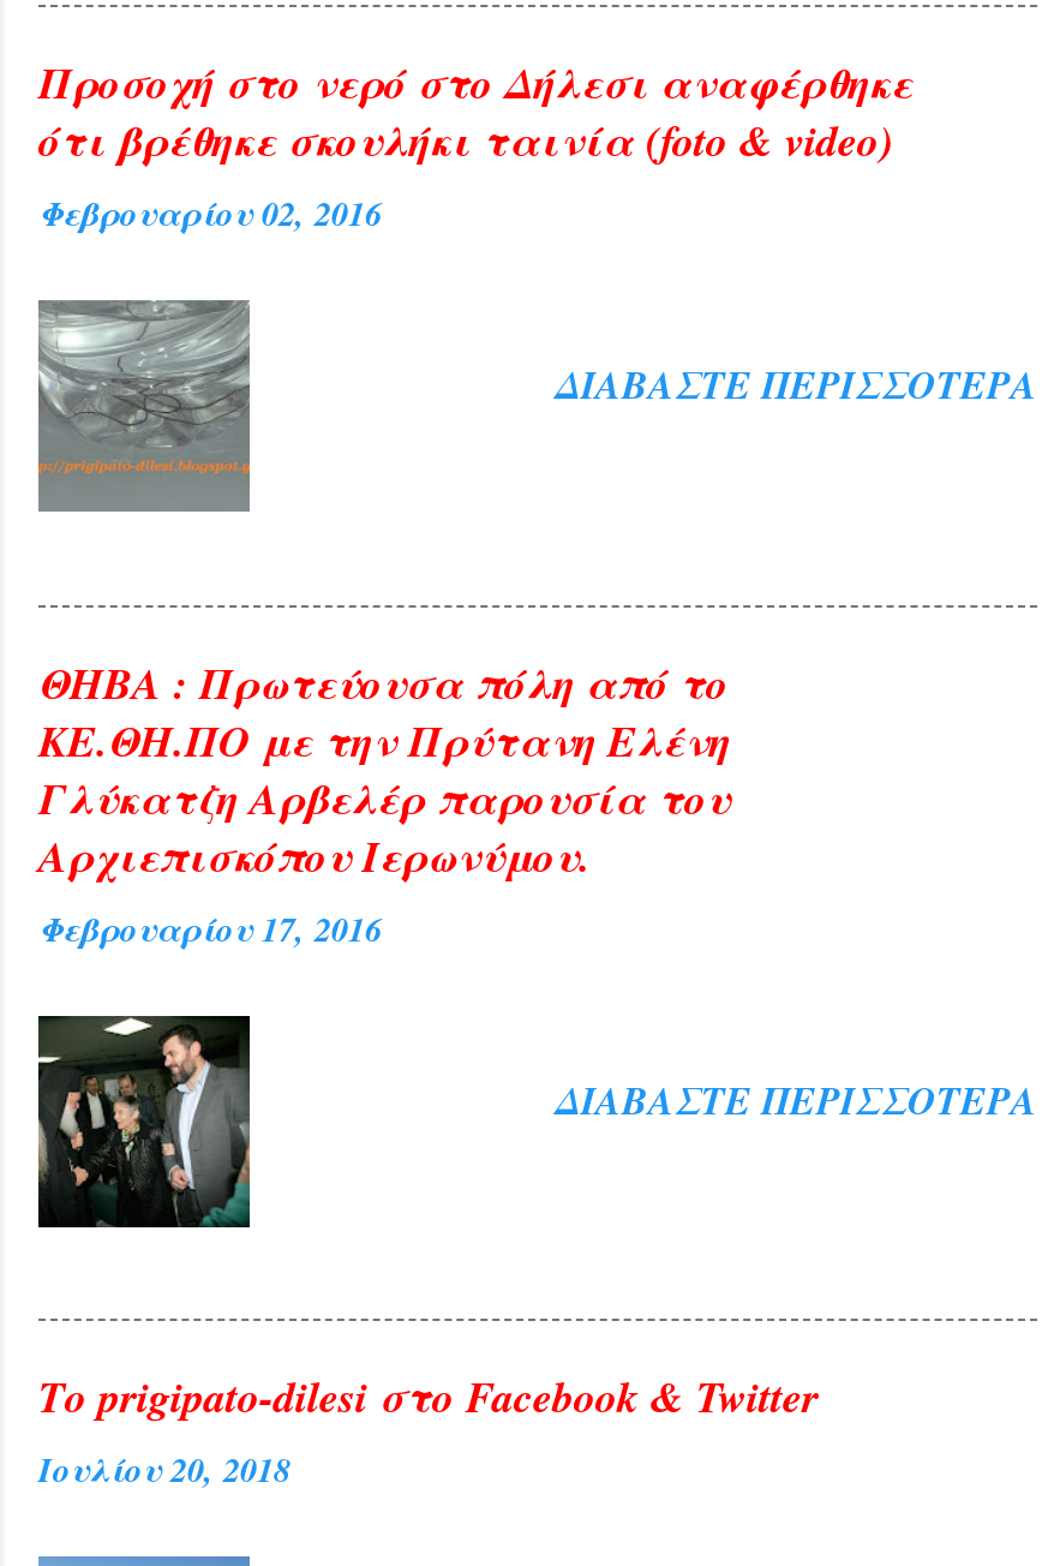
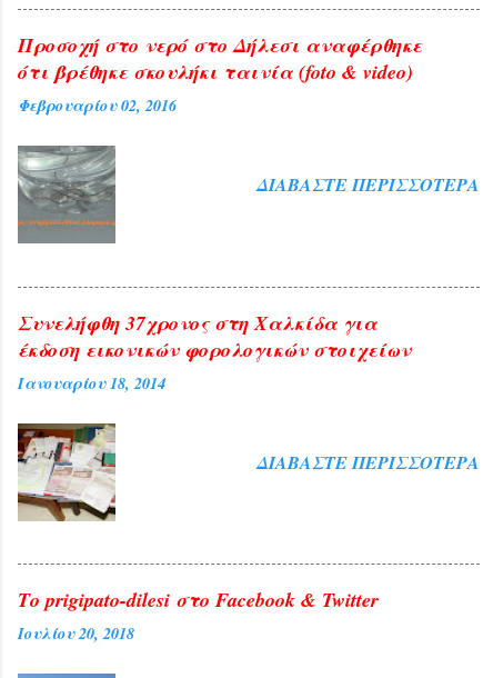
[38,653,730,953] ΘΗΒΑ : Πρωτεύουσα πόλη από το | ΚΕ.ΘΗ.ΠΟ με την Πρύτανη Ελένη | Γλύκατζη Αρβελέρ παρουσία του | Αρχιεπισκόπου Ιερωνύμου. | Φεβρουαρίου 17, 2016 -> [18,309,411,394] Συνελήφθη 37χρονος στη Χαλκίδα για | έκδοση εικονικών φορολογικών στοιχείων | Ιανουαρίου 18, 2014
[36,1014,252,1230] [image] -> [17,456,117,522] [image]

